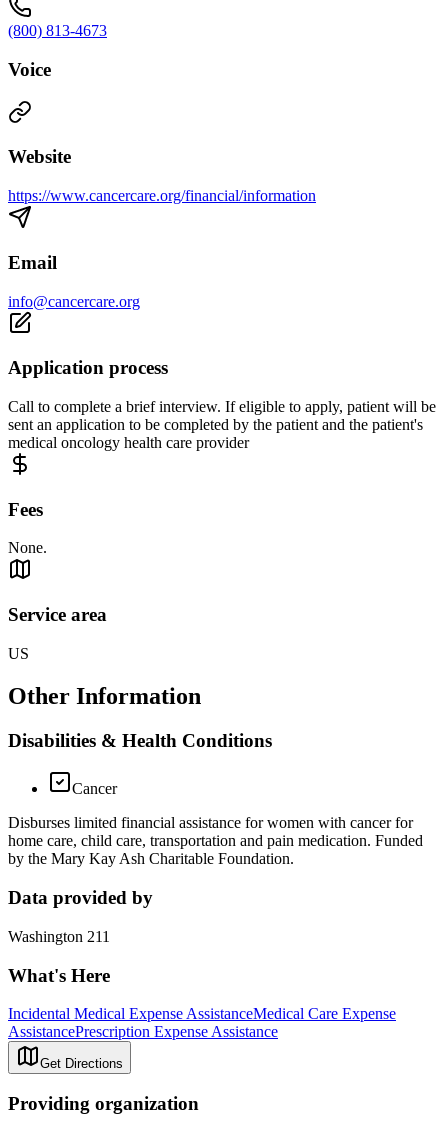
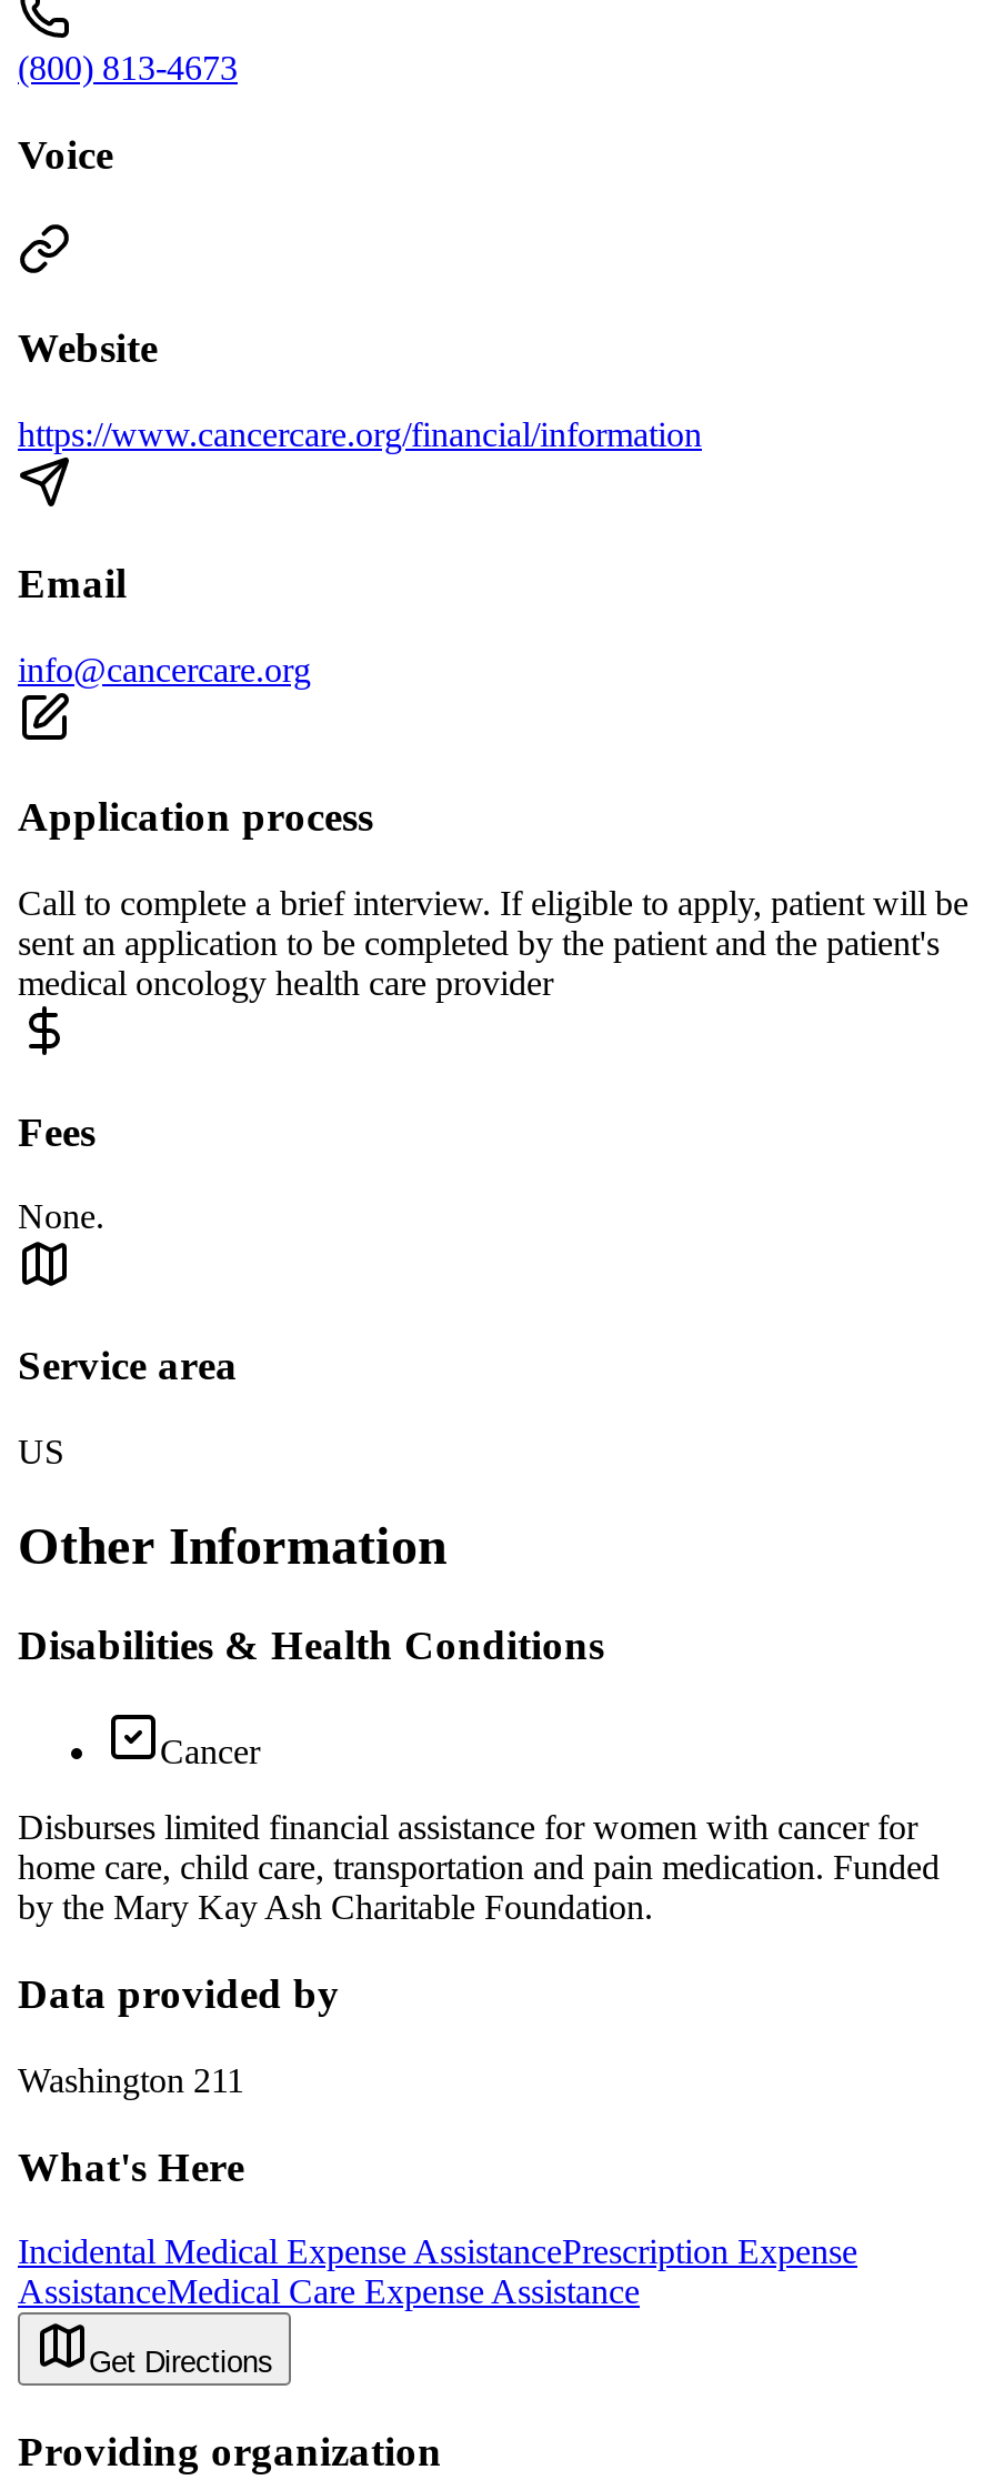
[8,1005,396,1040] Incidental Medical Expense AssistanceMedical Care Expense | AssistancePrescription Expense Assistance -> [18,2233,857,2311] Incidental Medical Expense AssistancePrescription Expense | AssistanceMedical Care Expense Assistance

